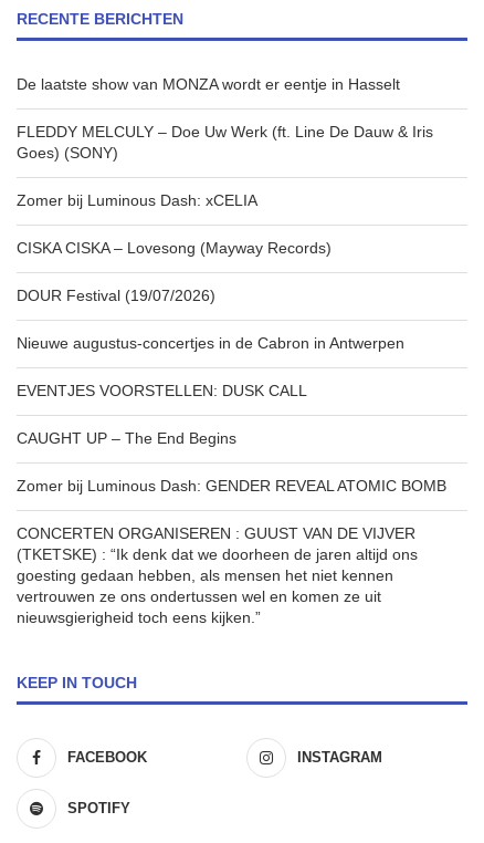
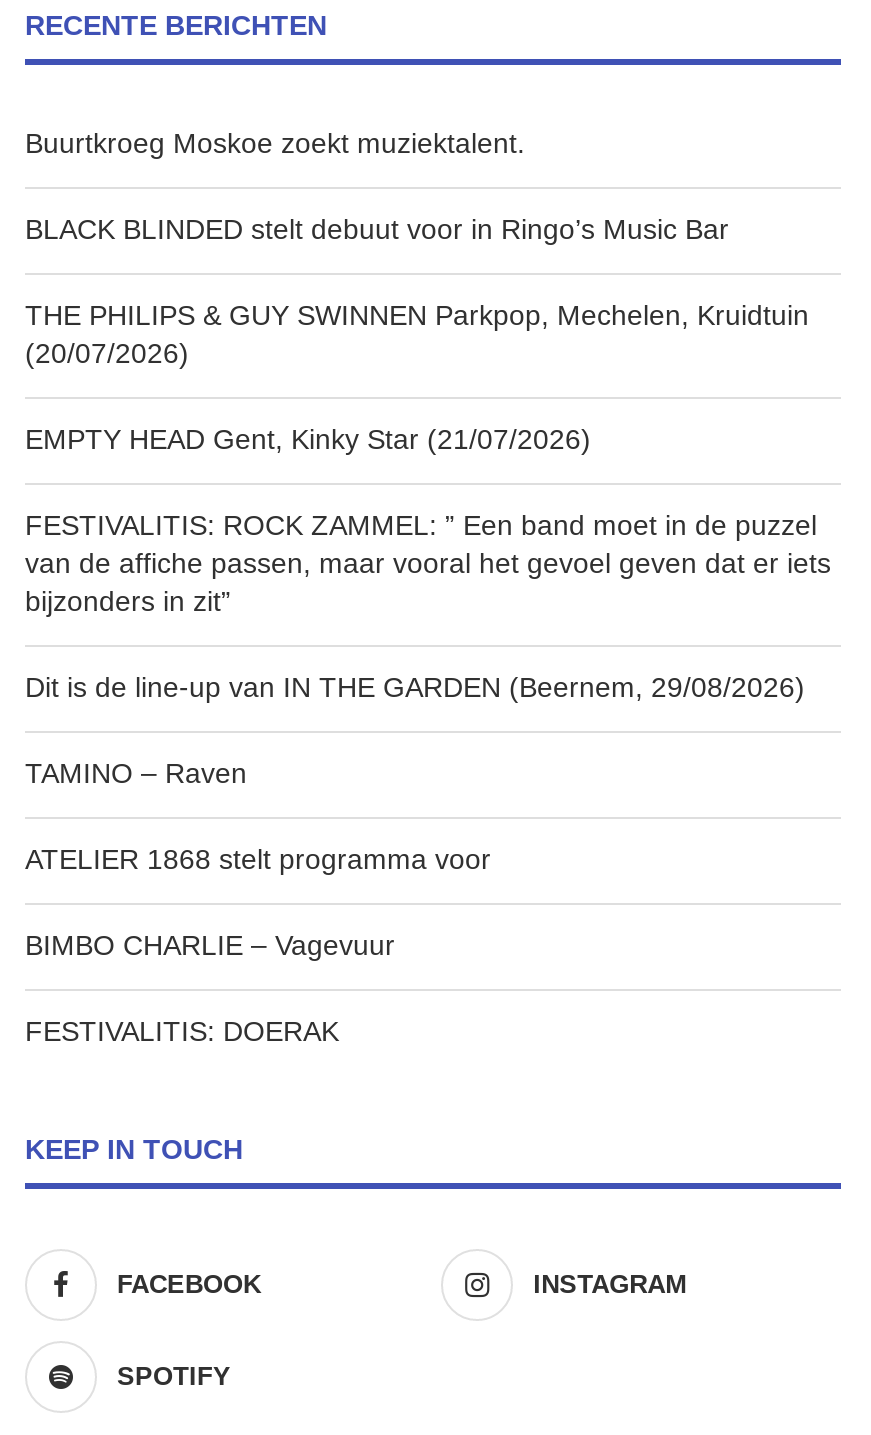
[17,76,400,93] De laatste show van MONZA wordt er eentje in Hasselt -> [25,128,525,160] Buurtkroeg Moskoe zoekt muziektalent.
[17,123,433,162] FLEDDY MELCULY – Doe Uw Werk (ft. Line De Dauw & Iris | Goes) (SONY) -> [25,214,729,246] BLACK BLINDED stelt debuut voor in Ringo’s Music Bar
[17,192,257,210] Zomer bij Luminous Dash: xCELIA -> [25,300,809,370] THE PHILIPS & GUY SWINNEN Parkpop, Mechelen, Kruidtuin | (20/07/2026)
[17,239,332,257] CISKA CISKA – Lovesong (Mayway Records) -> [25,424,591,456] EMPTY HEAD Gent, Kinky Star (21/07/2026)
[17,287,215,305] DOUR Festival (19/07/2026) -> [25,510,831,618] FESTIVALITIS: ROCK ZAMMEL: ” Een band moet in de puzzel | van de affiche passen, maar vooral het gevoel geven dat er iets | bijzonders in zit”
[17,335,404,352] Nieuwe augustus-concertjes in de Cabron in Antwerpen -> [25,672,805,704] Dit is de line-up van IN THE GARDEN (Beernem, 29/08/2026)
[17,382,307,400] EVENTJES VOORSTELLEN: DUSK CALL -> [25,758,247,790] TAMINO – Raven
[17,430,236,447] CAUGHT UP – The End Begins -> [25,844,491,876] ATELIER 1868 stelt programma voor
[17,477,446,495] Zomer bij Luminous Dash: GENDER REVEAL ATOMIC BOMB -> [25,930,395,962] BIMBO CHARLIE – Vagevuur
[17,525,418,627] CONCERTEN ORGANISEREN : GUUST VAN DE VIJVER | (TKETSKE) : “Ik denk dat we doorheen de jaren altijd ons | goesting gedaan hebben, als mensen het niet kennen | vertrouwen ze ons ondertussen wel en komen ze uit | nieuwsgierigheid toch eens kijken.” -> [25,1016,339,1048] FESTIVALITIS: DOERAK

